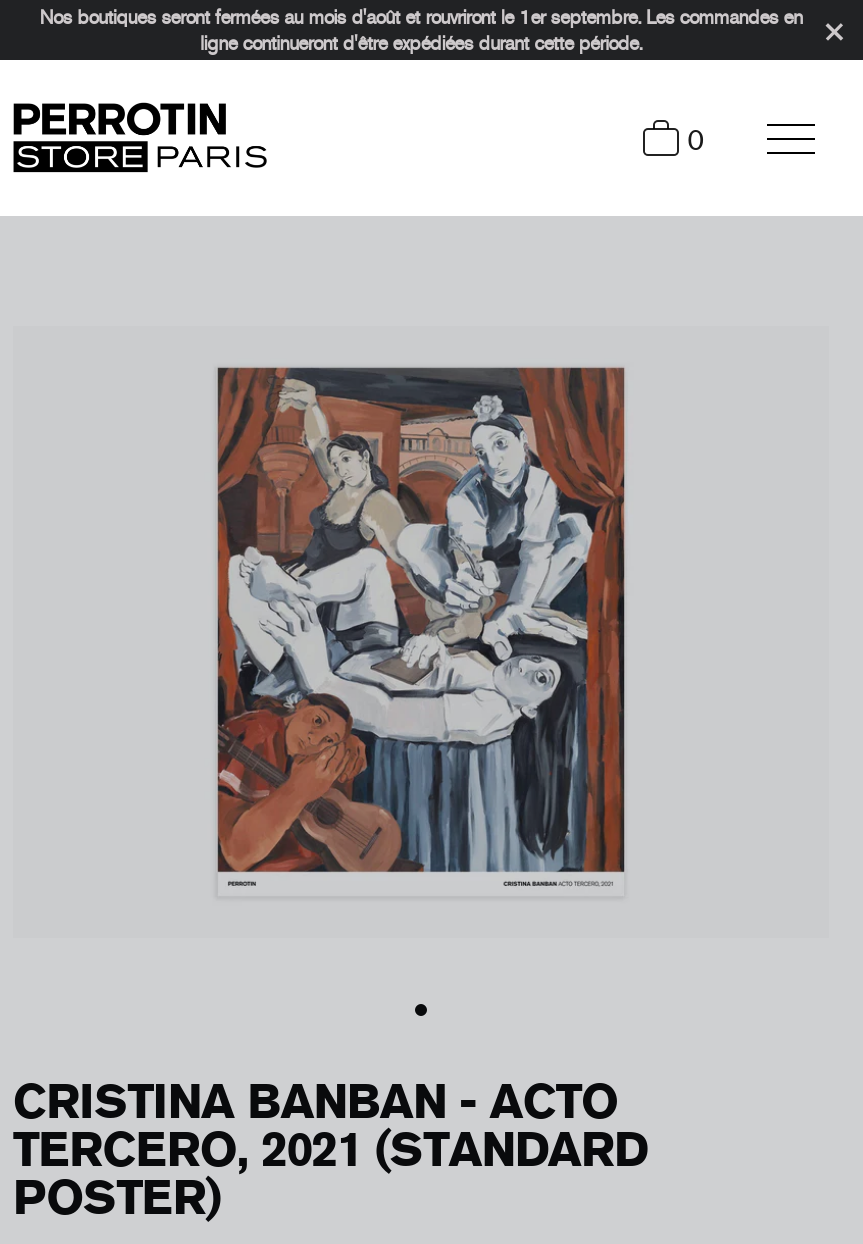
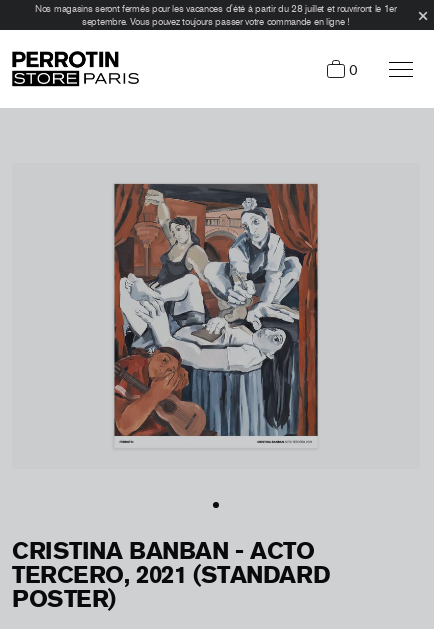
[40,4,802,56] Nos boutiques seront fermées au mois d'août et rouvriront le 1er septembre. Les commandes en | ligne continueront d'être expédiées durant cette période. -> [35,2,397,28] Nos magasins seront fermés pour les vacances d'été à partir du 28 juillet et rouvriront le 1er | septembre. Vous pouvez toujours passer votre commande en ligne !

